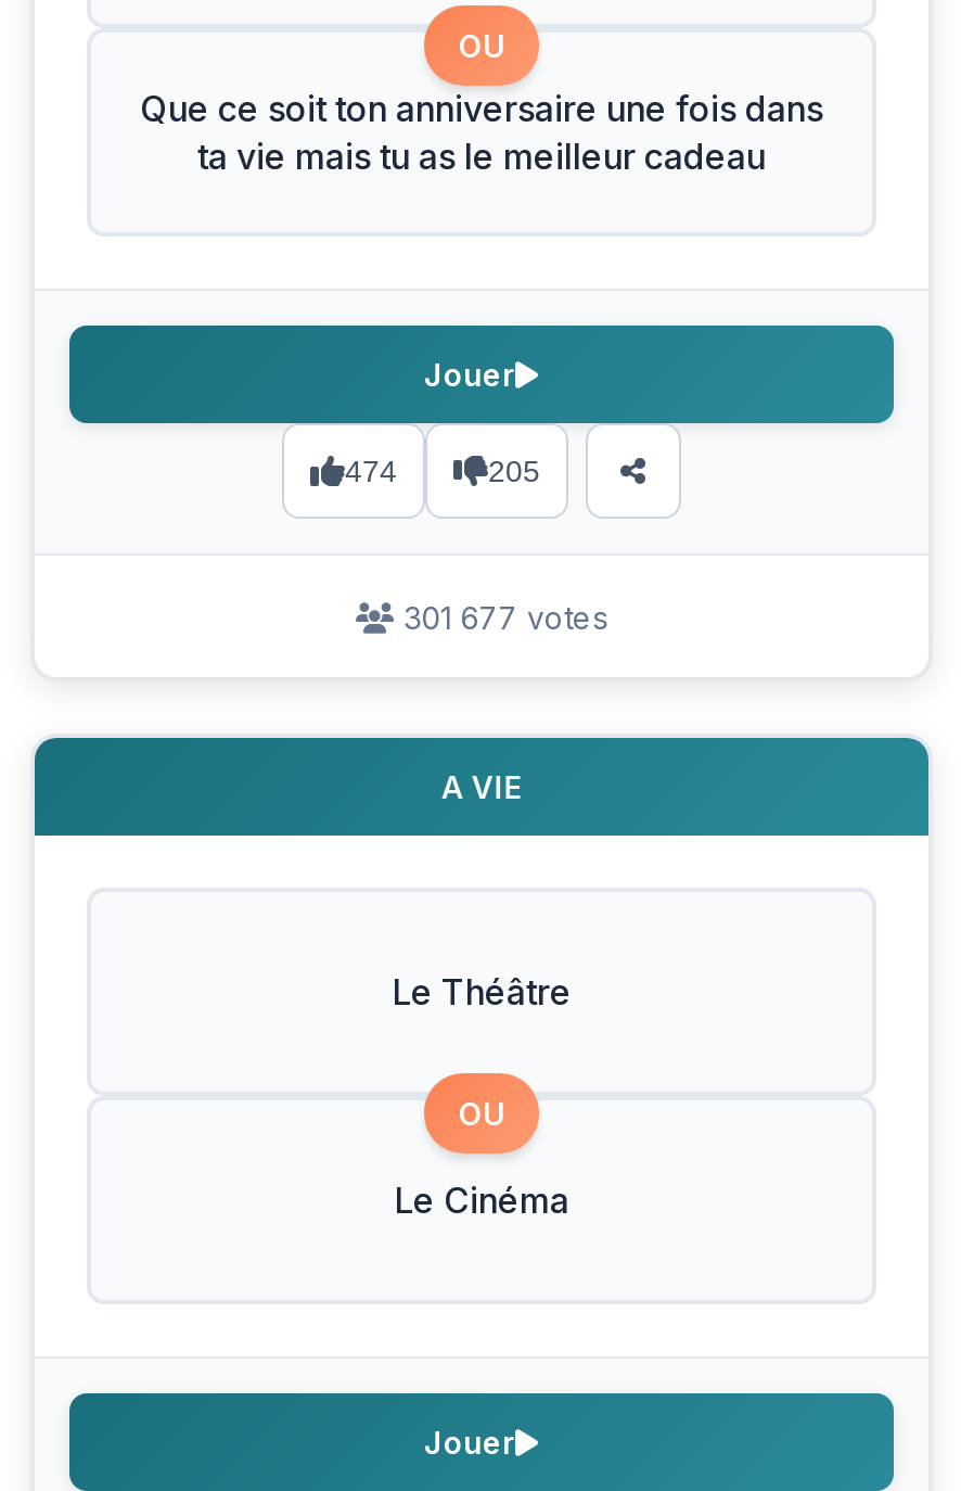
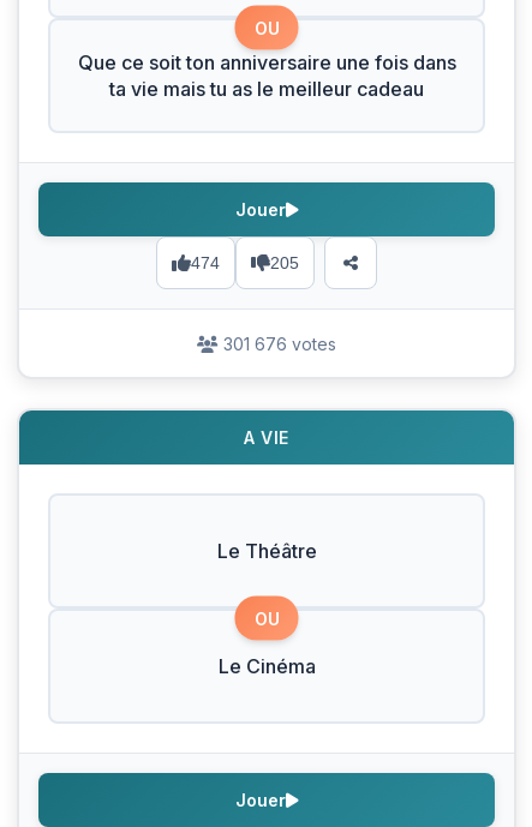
[403,599,607,636] 301 677 votes -> [223,334,336,354] 301 676 votes

